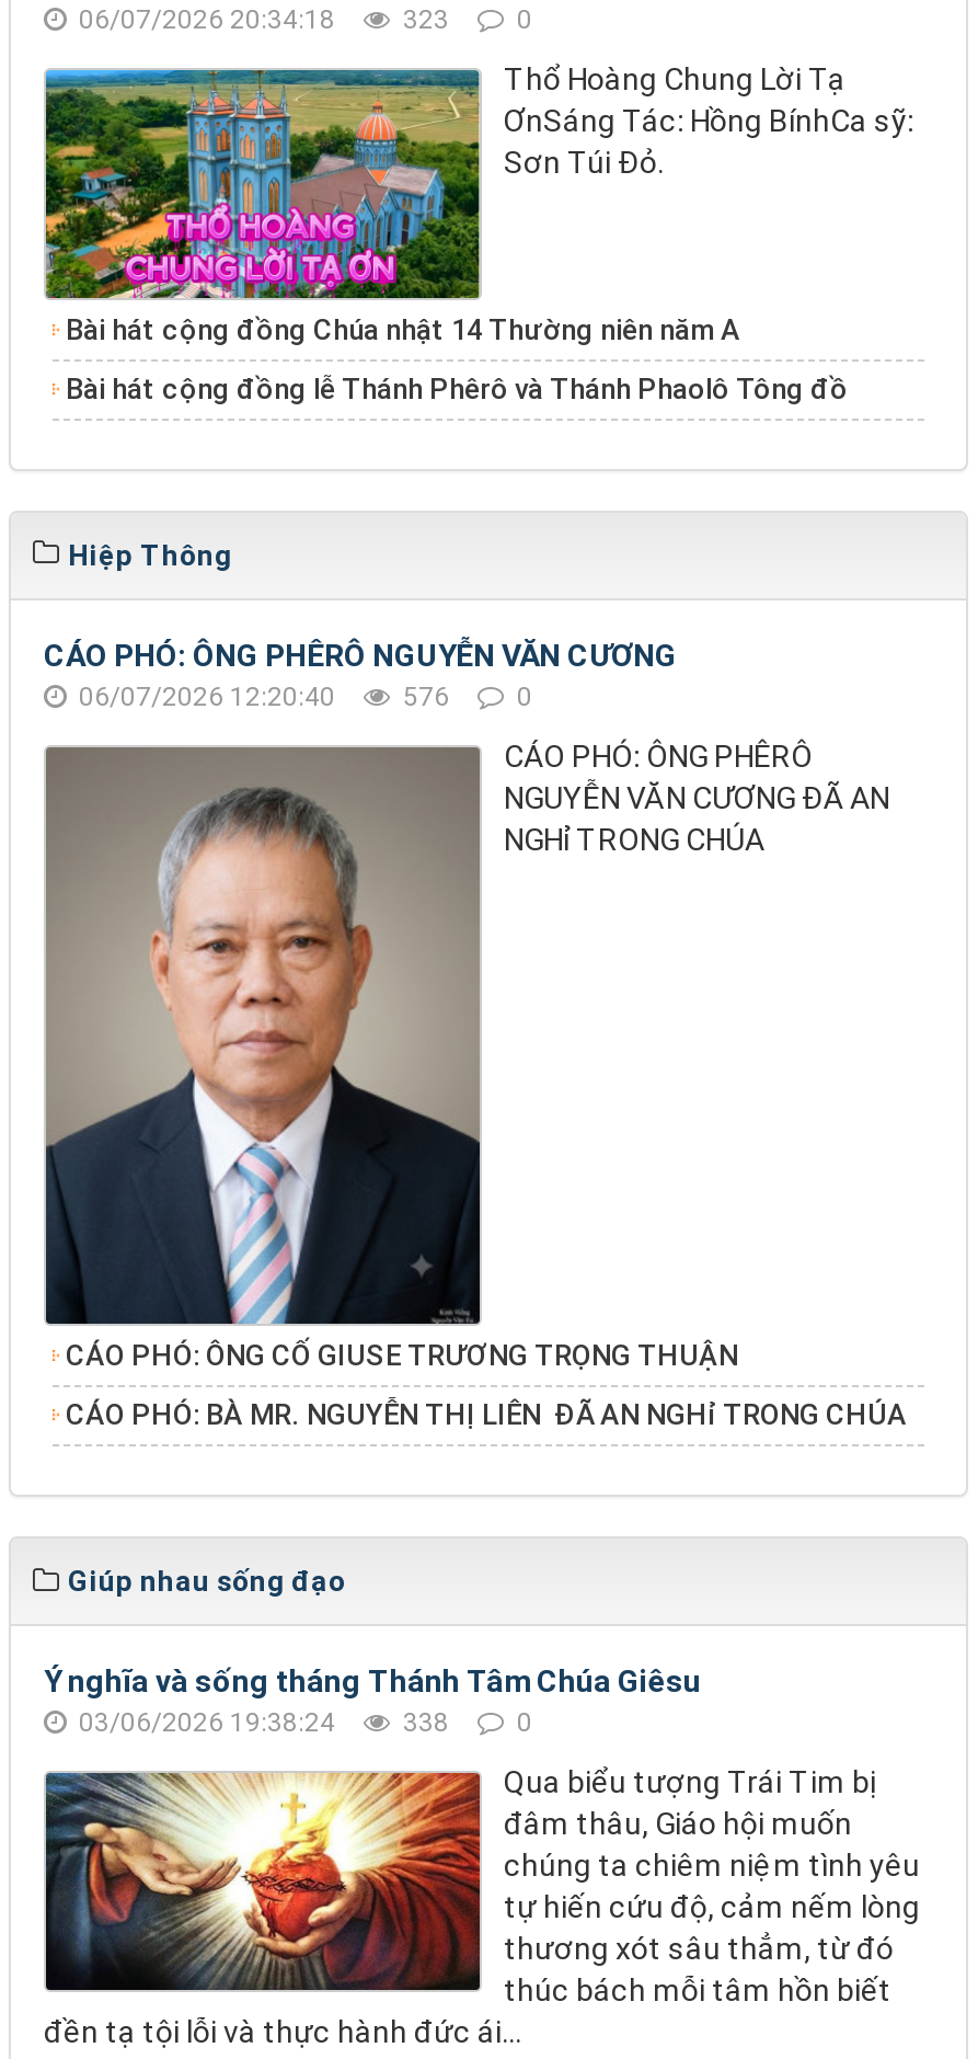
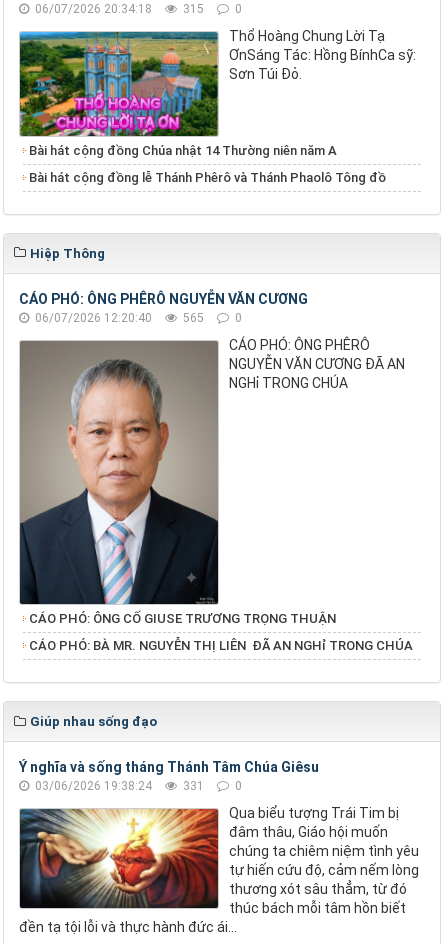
[72,5,532,36] 06/07/2026 20:34:18 323 0 -> [32,2,242,16] 06/07/2026 20:34:18 315 0
[72,681,532,712] 06/07/2026 12:20:40 576 0 -> [32,311,242,325] 06/07/2026 12:20:40 565 0
[72,1707,532,1738] 03/06/2026 19:38:24 338 0 -> [32,779,242,793] 03/06/2026 19:38:24 331 0

